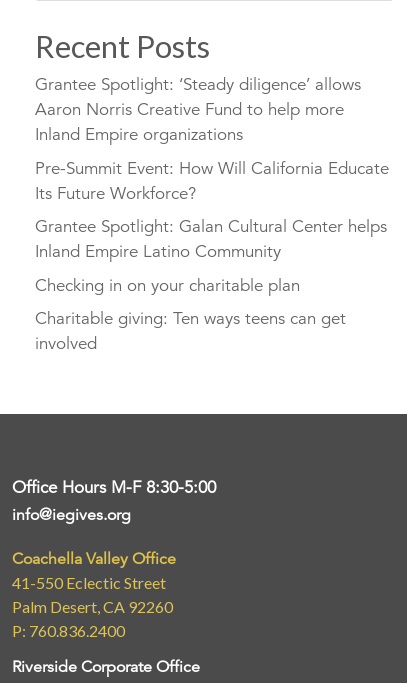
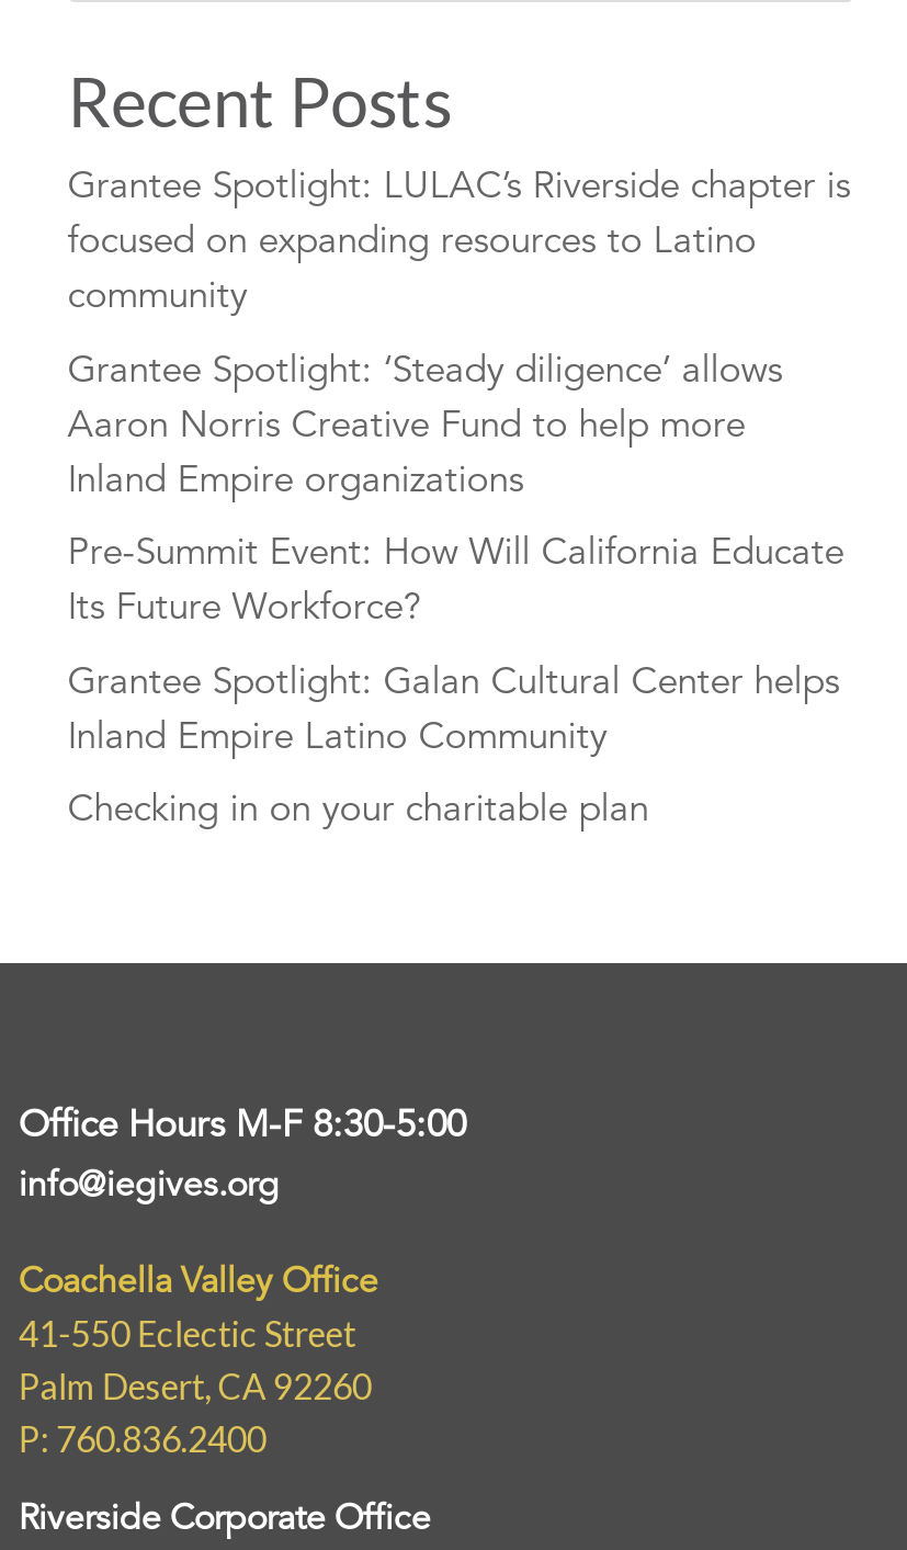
none -> [68,162,851,318] Grantee Spotlight: LULAC’s Riverside chapter is | focused on expanding resources to Latino | community
moved [35,74,389,295] -> [68,346,844,831]: Grantee Spotlight: ‘Steady diligence’ allows | Aaron Norris Creative Fund to help more | Inland Empire organizations | Pre-Summit Event: How Will California Educate | Its Future Workforce? | Grantee Spotlight: Galan Cultural Center helps | Inland Empire Latino Community | Checking in on your charitable plan
[35,308,346,354] Charitable giving: Ten ways teens can get | involved -> none

